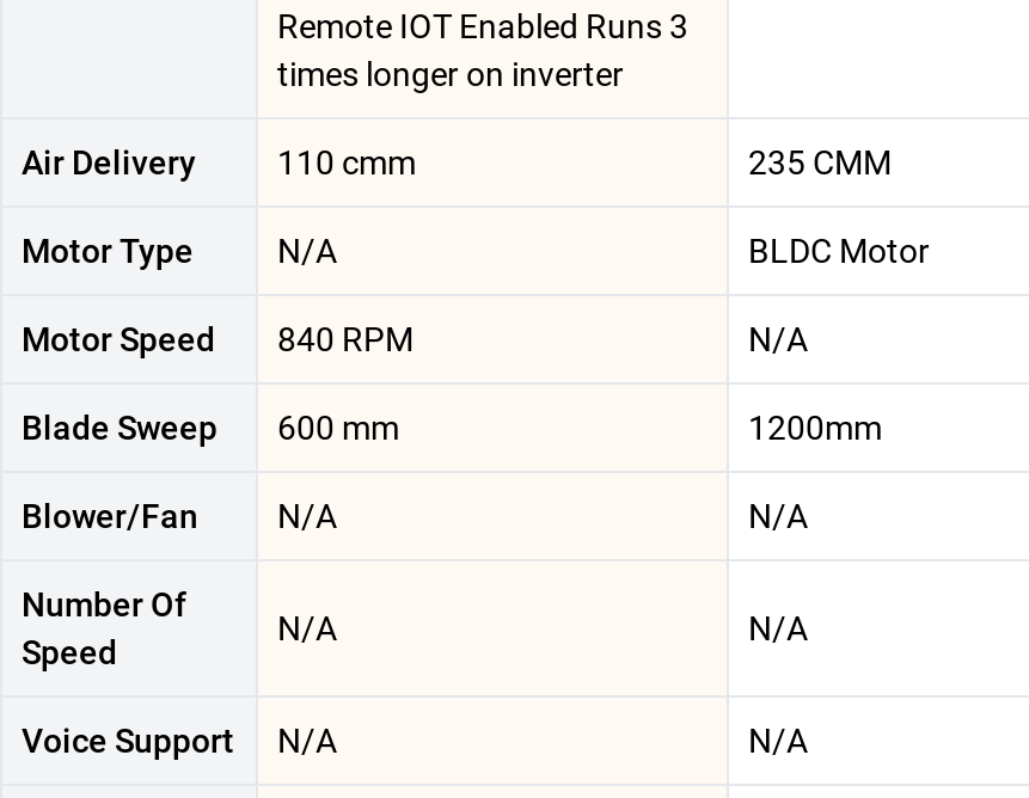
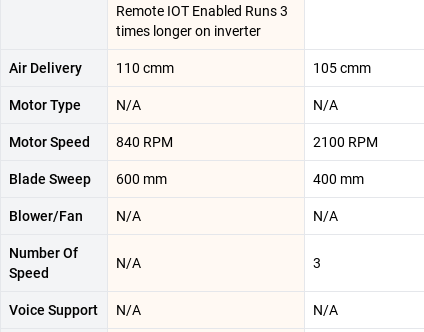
[748,144,892,182] 235 CMM -> [313,60,371,76] 105 cmm
[748,232,930,271] BLDC Motor -> [313,97,338,113] N/A
[748,321,808,359] N/A -> [313,134,378,150] 2100 RPM
[748,409,882,448] 1200mm -> [313,171,364,187] 400 mm
[748,610,808,648] N/A -> [313,255,321,271] 3

